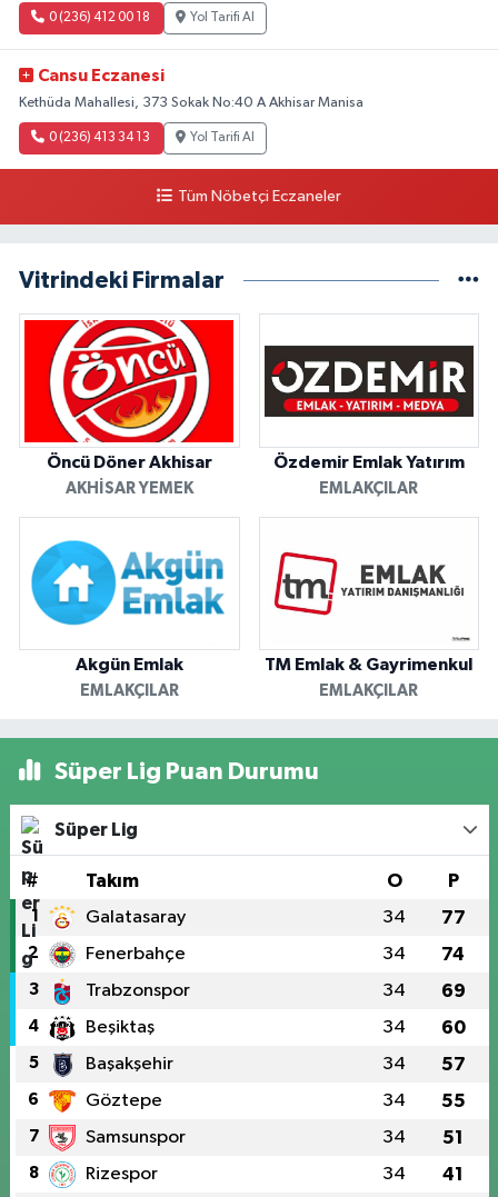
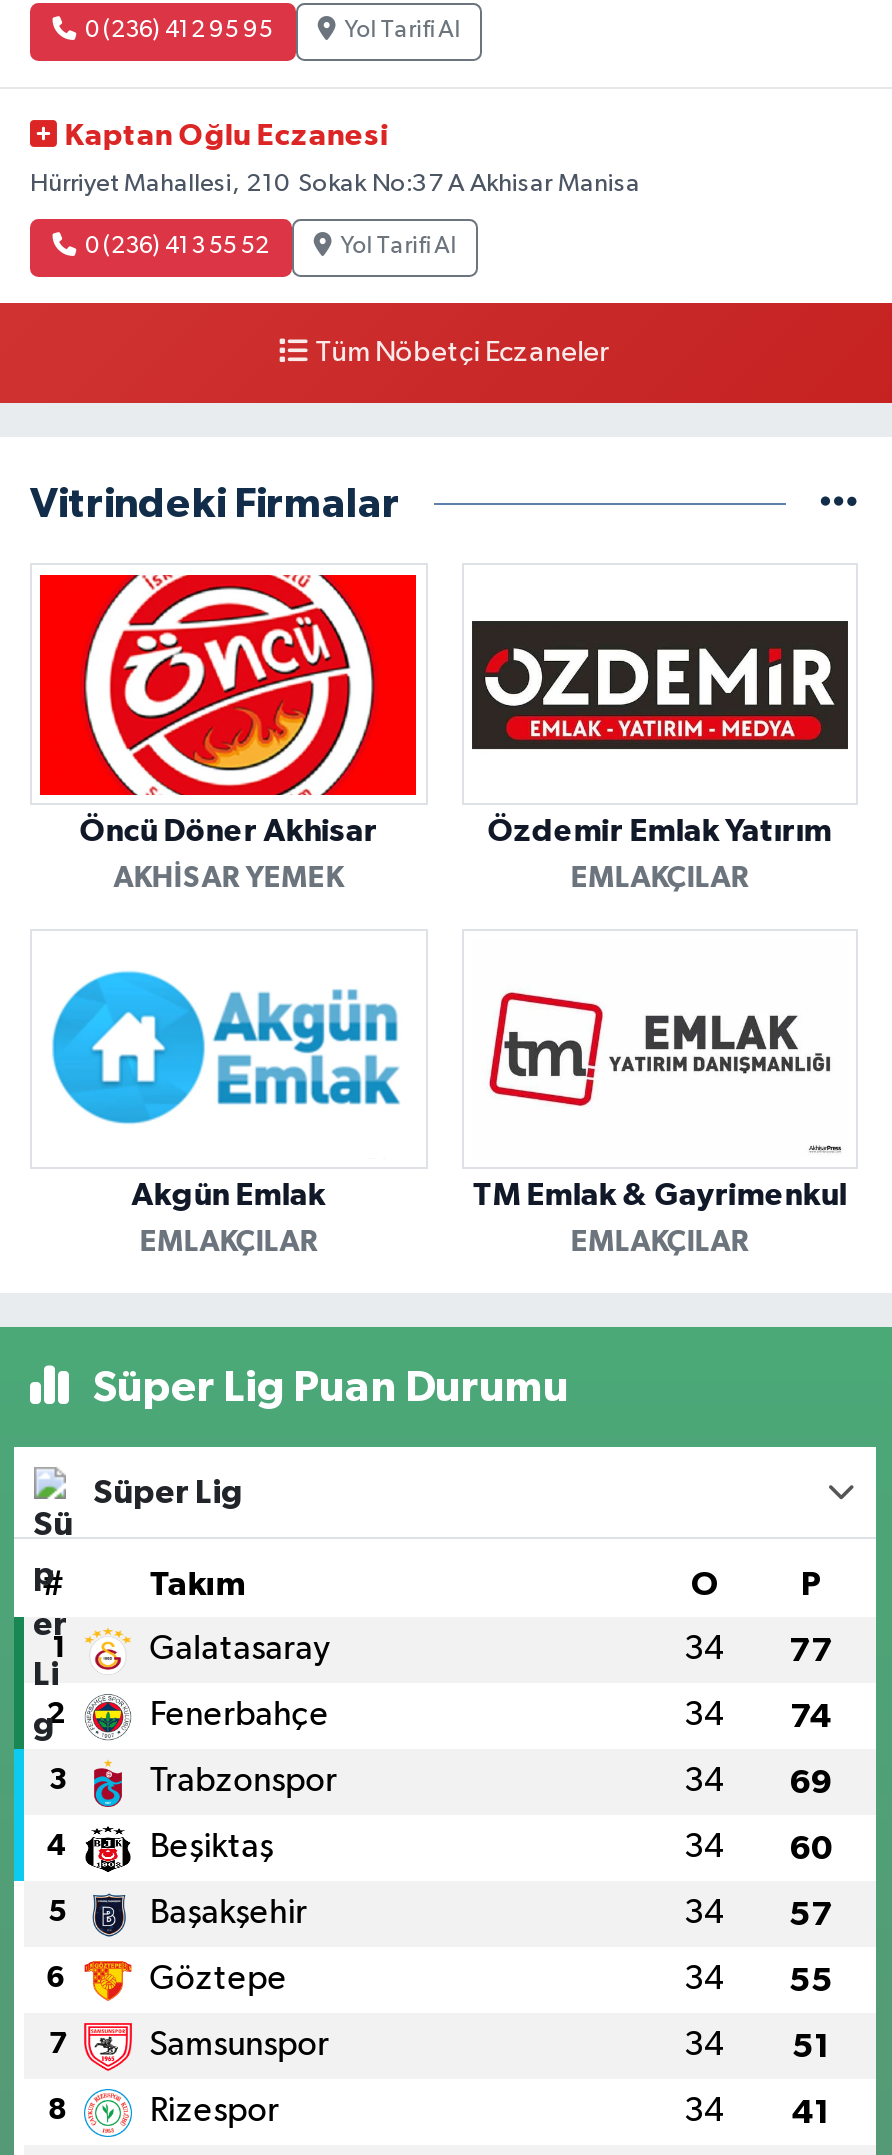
[49,12,151,25] 0 (236) 412 00 18 -> [85,20,273,44] 0 (236) 412 95 95
[38,68,165,84] Cansu Eczanesi -> [64,121,388,151] Kaptan Oğlu Eczanesi
[19,96,363,110] Kethüda Mahallesi, 373 Sokak No:40 A Akhisar Manisa -> [30,171,640,197] Hürriyet Mahallesi, 210 Sokak No:37 A Akhisar Manisa
[49,131,151,144] 0 (236) 413 34 13 -> [85,235,269,259] 0 (236) 413 55 52

